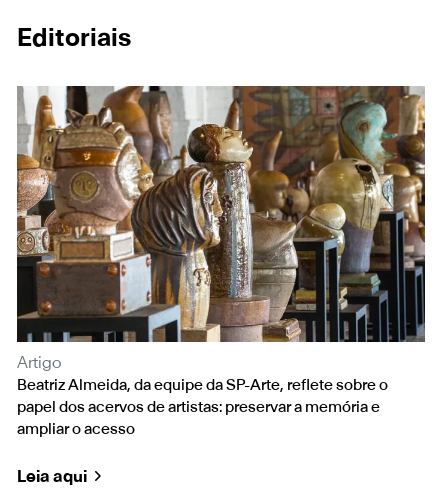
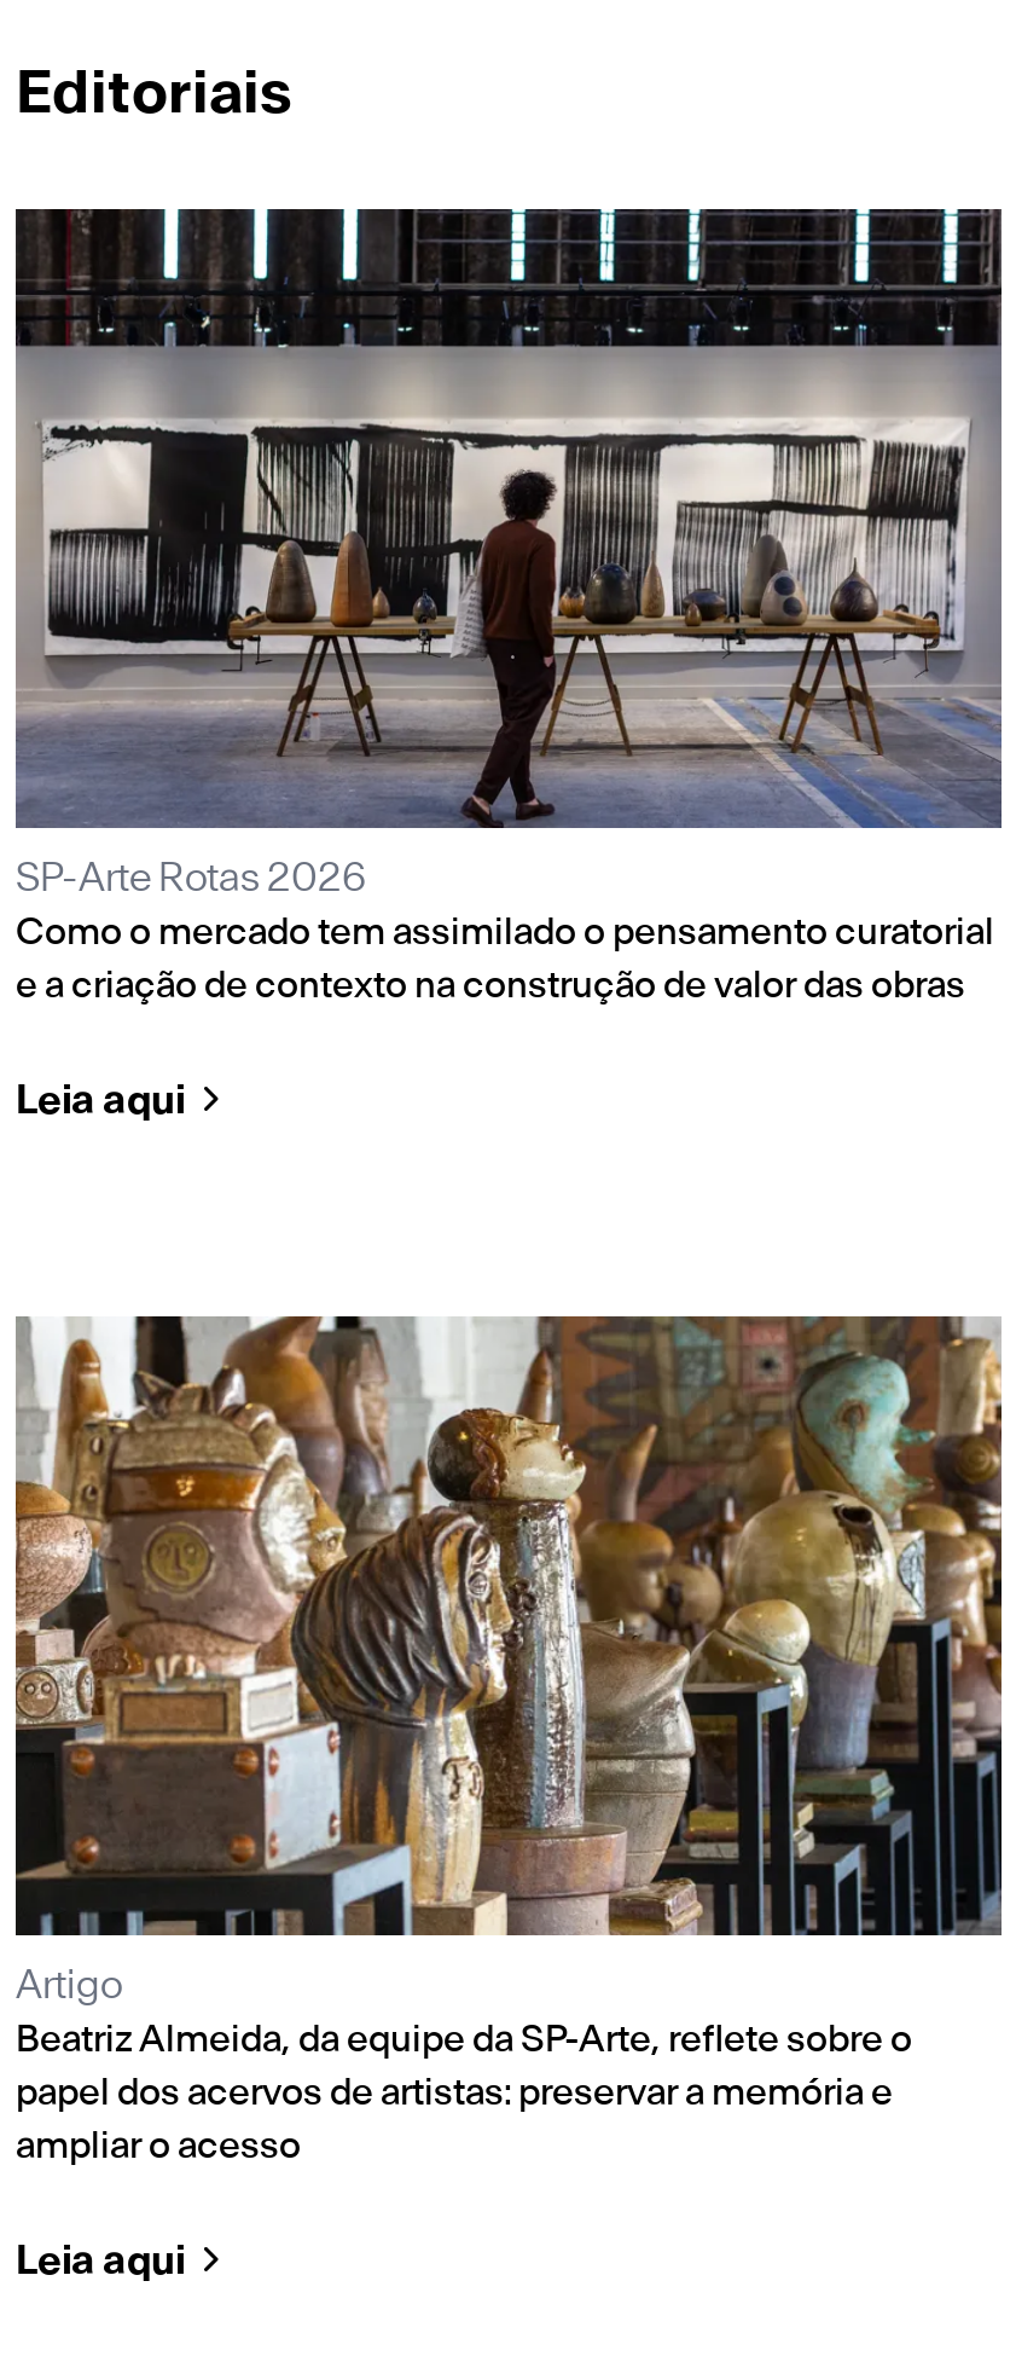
none -> [13,207,1004,1123] [image] | SP-Arte Rotas 2026 | Como o mercado tem assimilado o pensamento curatorial | e a criação de contexto na construção de valor das obras | Leia aqui

